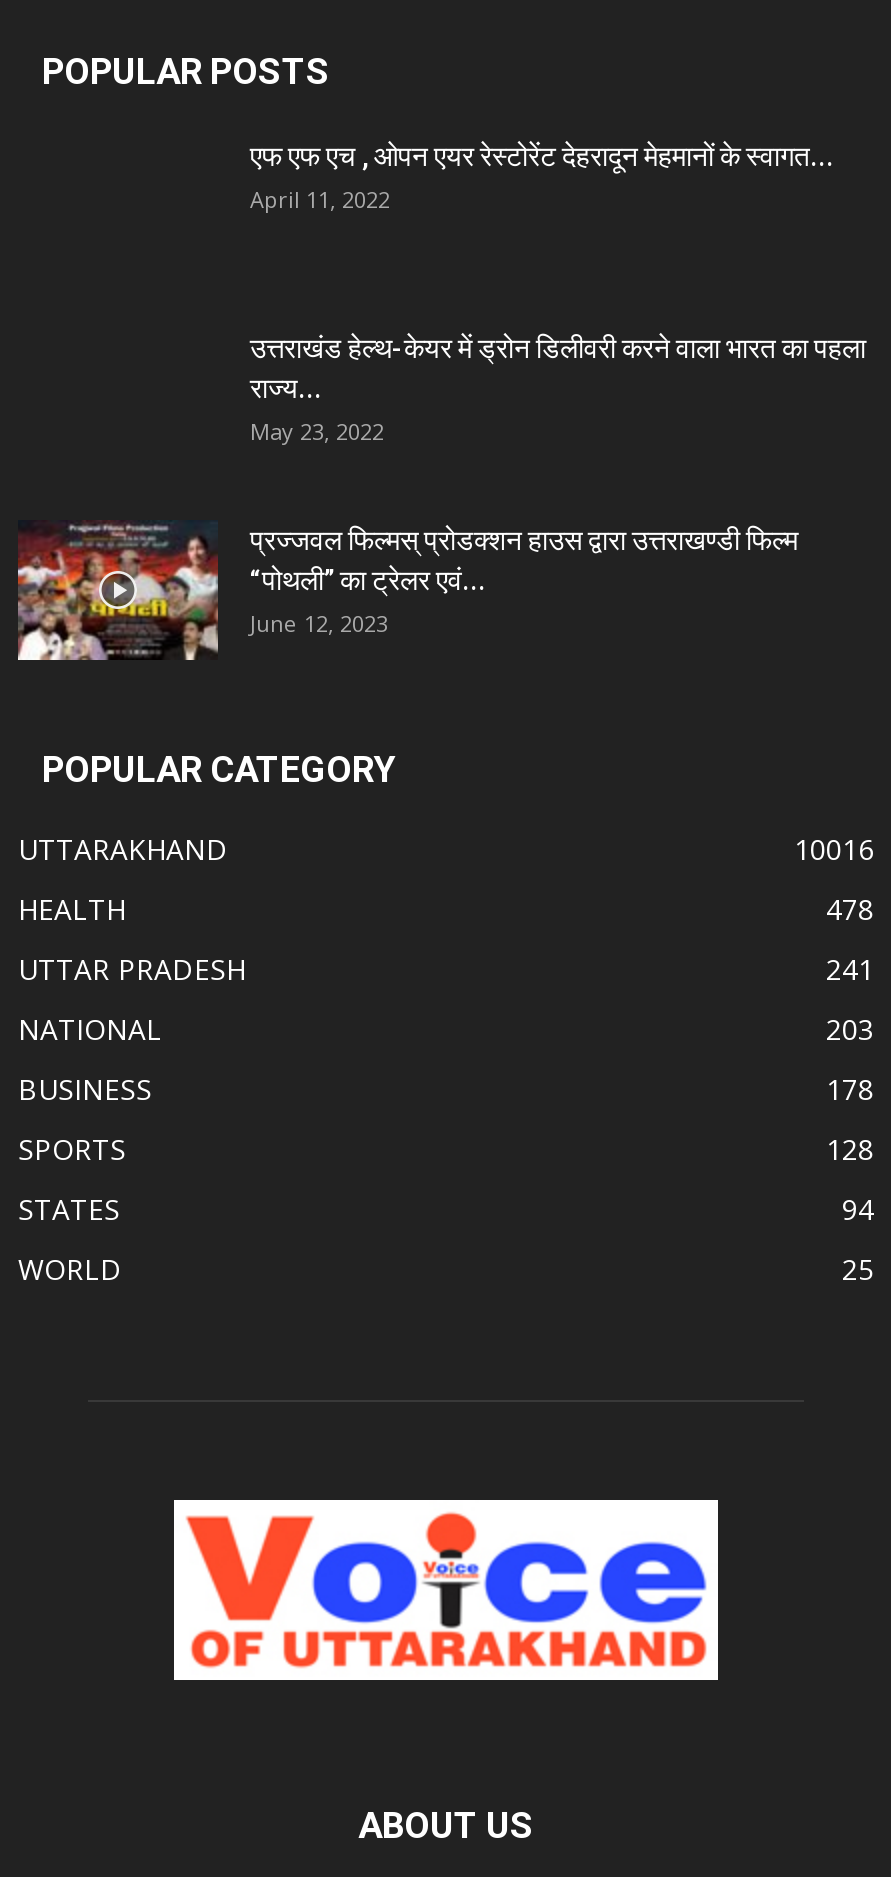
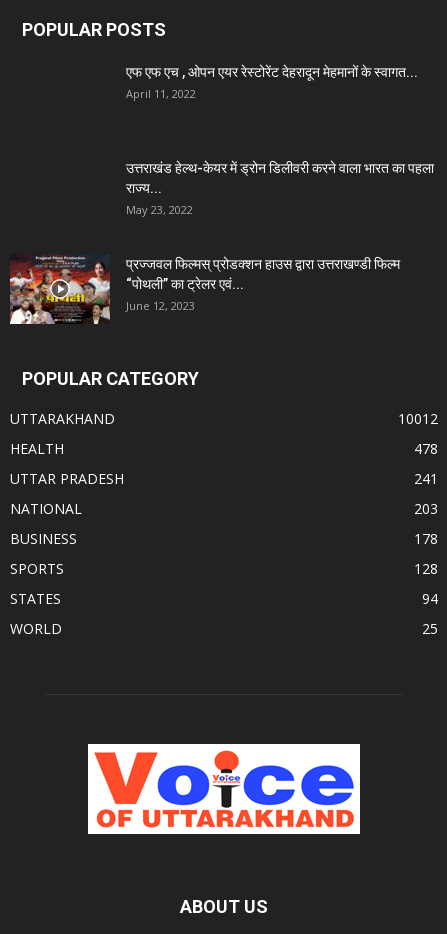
[794,830,874,868] 10016 -> [398,409,438,428] 10012

